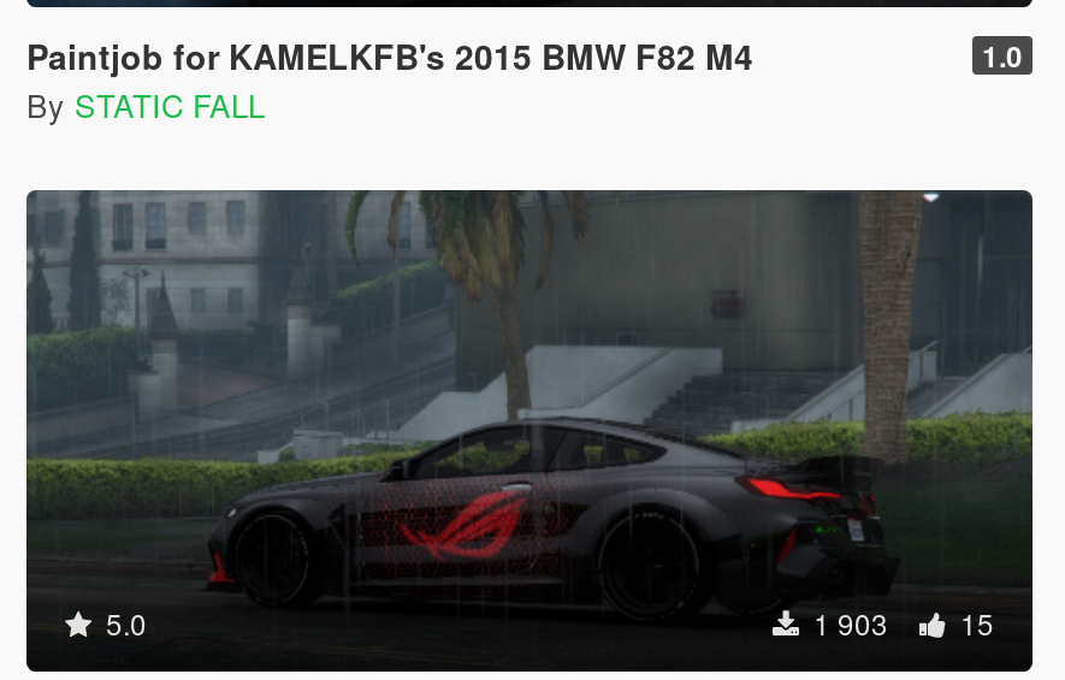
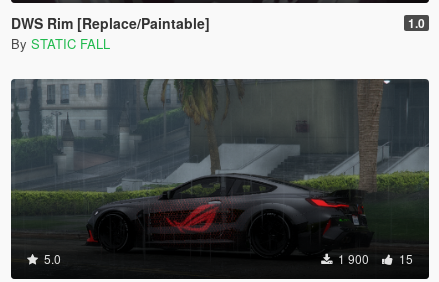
[26,32,753,80] Paintjob for KAMELKFB's 2015 BMW F82 M4 -> [11,13,210,33] DWS Rim [Replace/Paintable]
[806,602,994,643] 1 903 15 -> [335,250,413,267] 1 900 15

